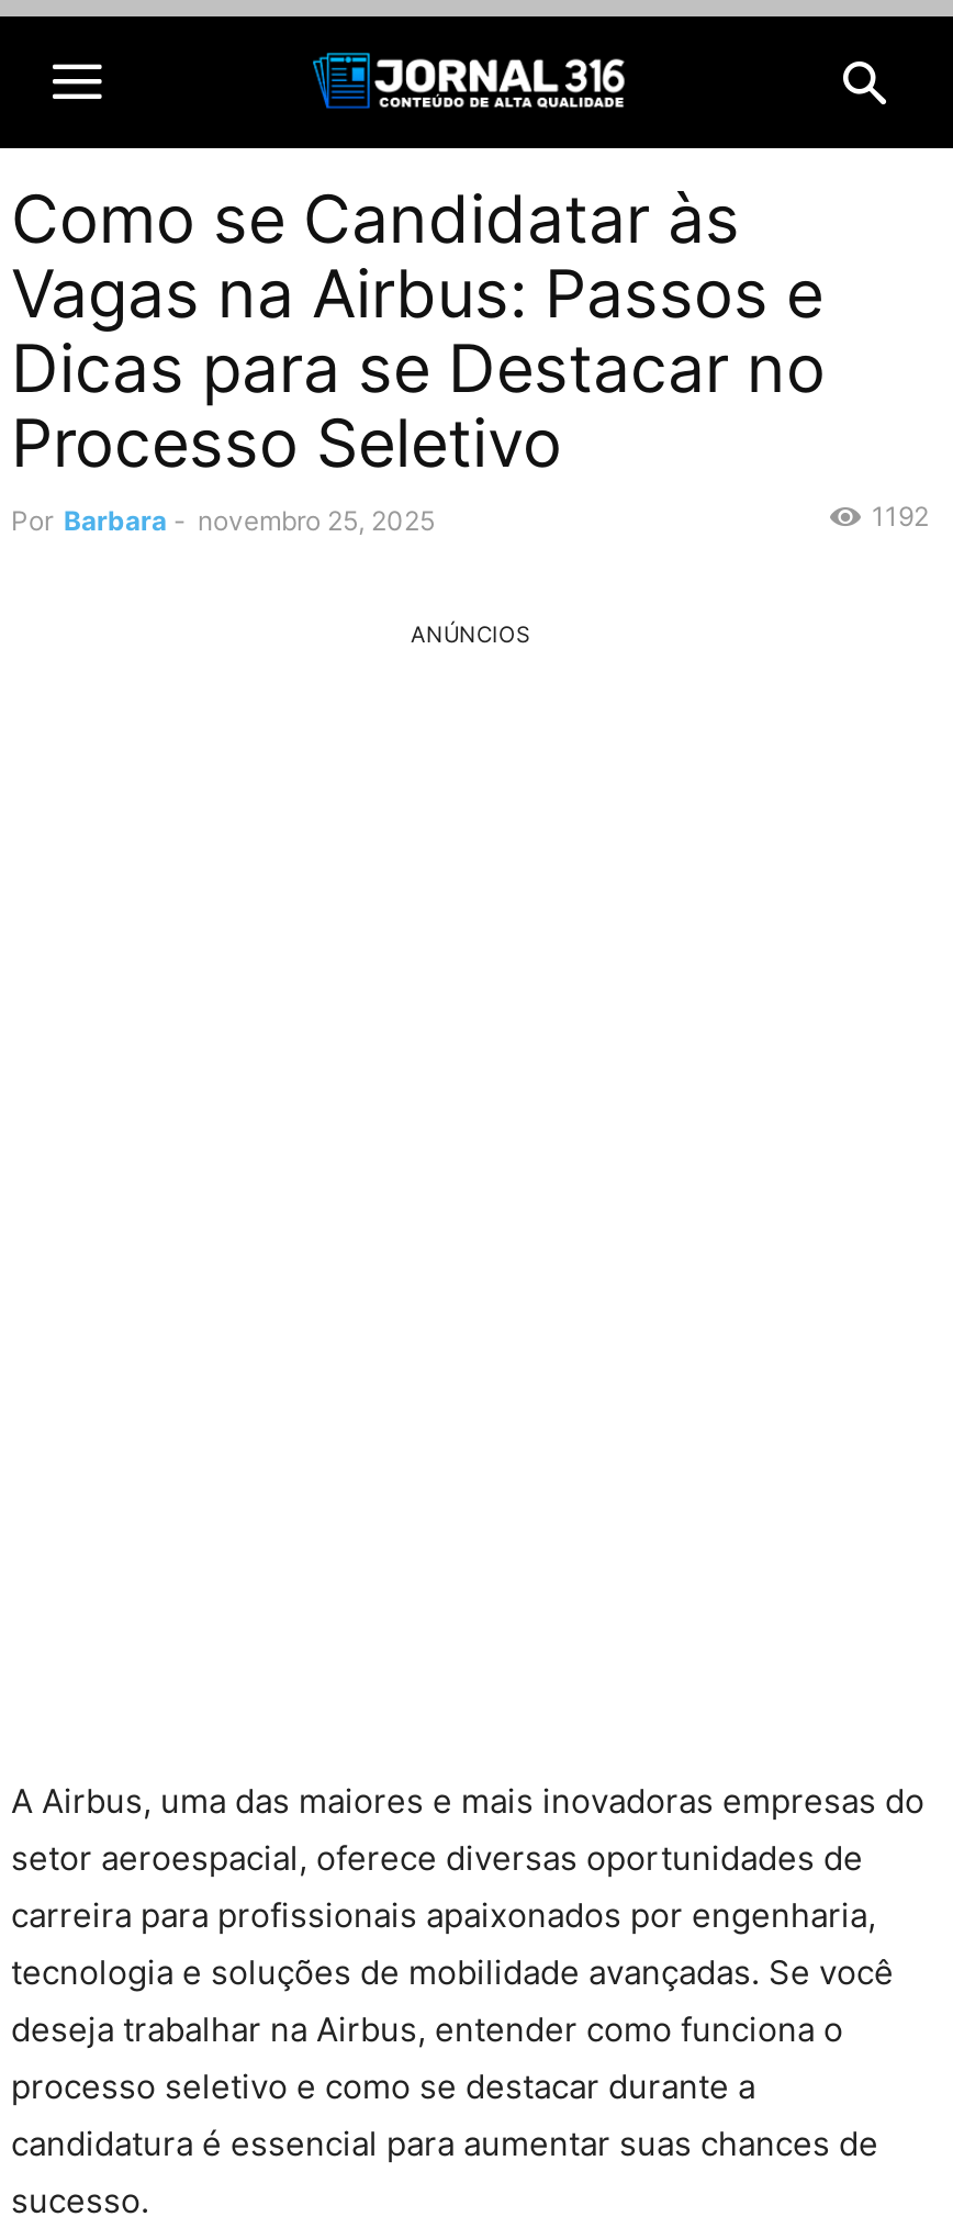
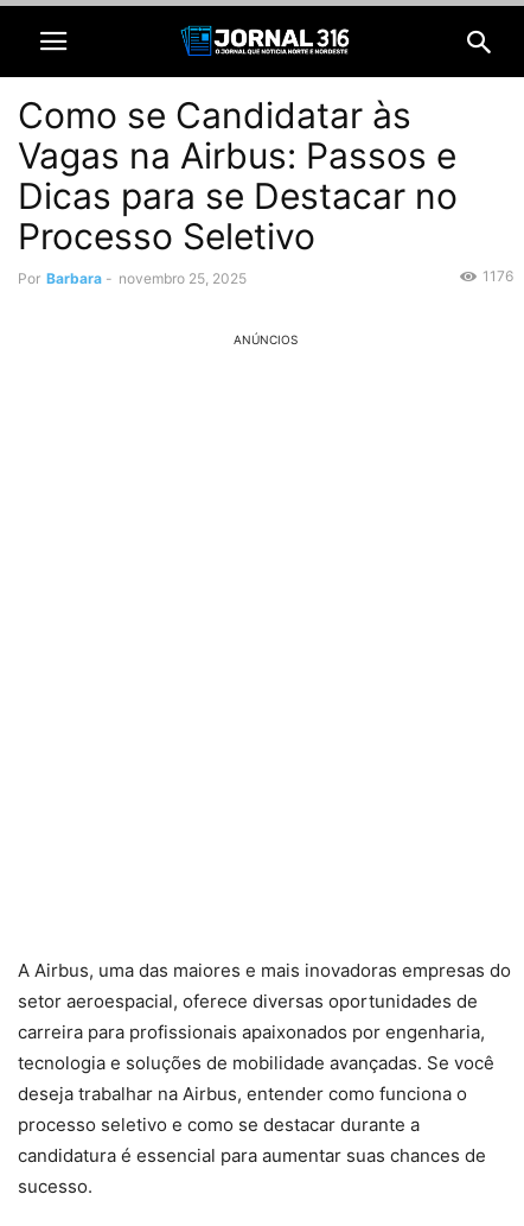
[872,500,929,533] 1192 -> [483,267,513,285] 1176

